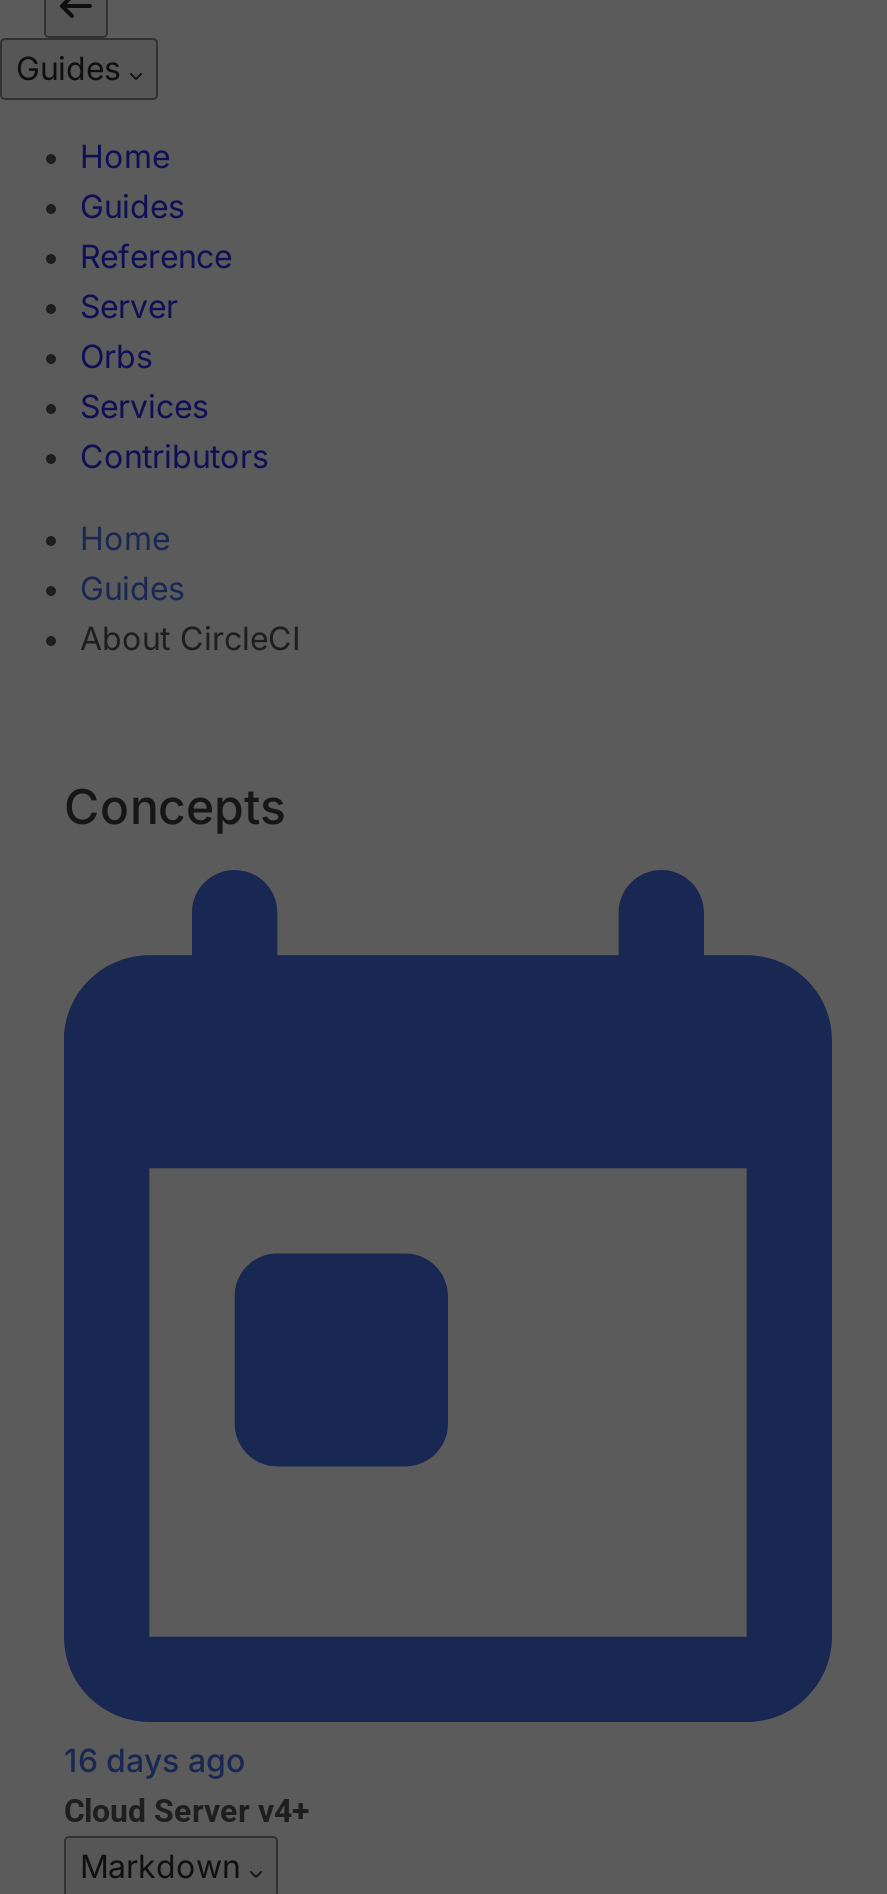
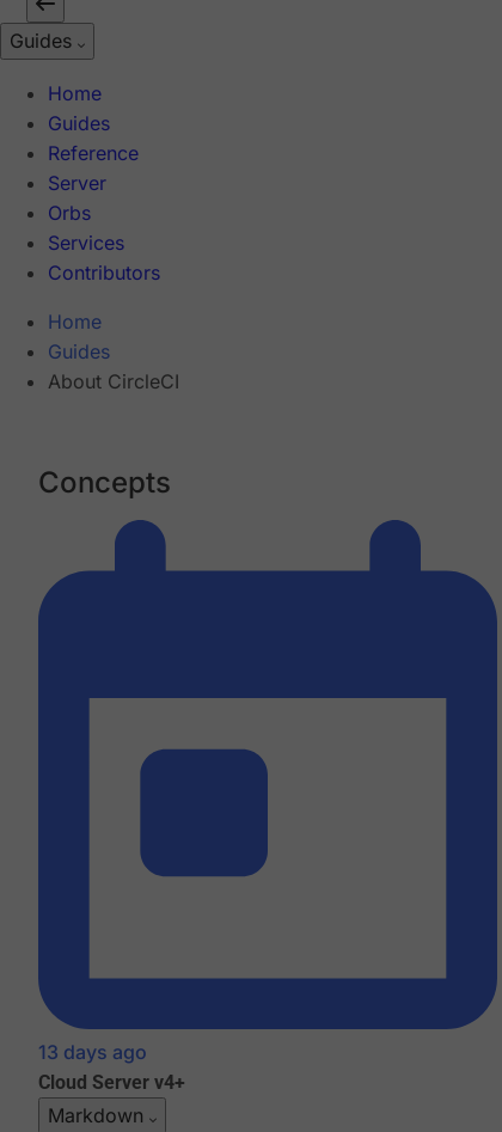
[64,1741,246,1781] 16 days ago -> [38,1041,147,1064] 13 days ago

